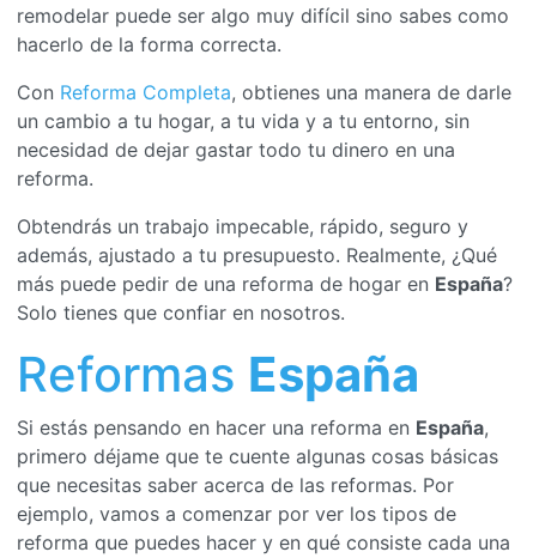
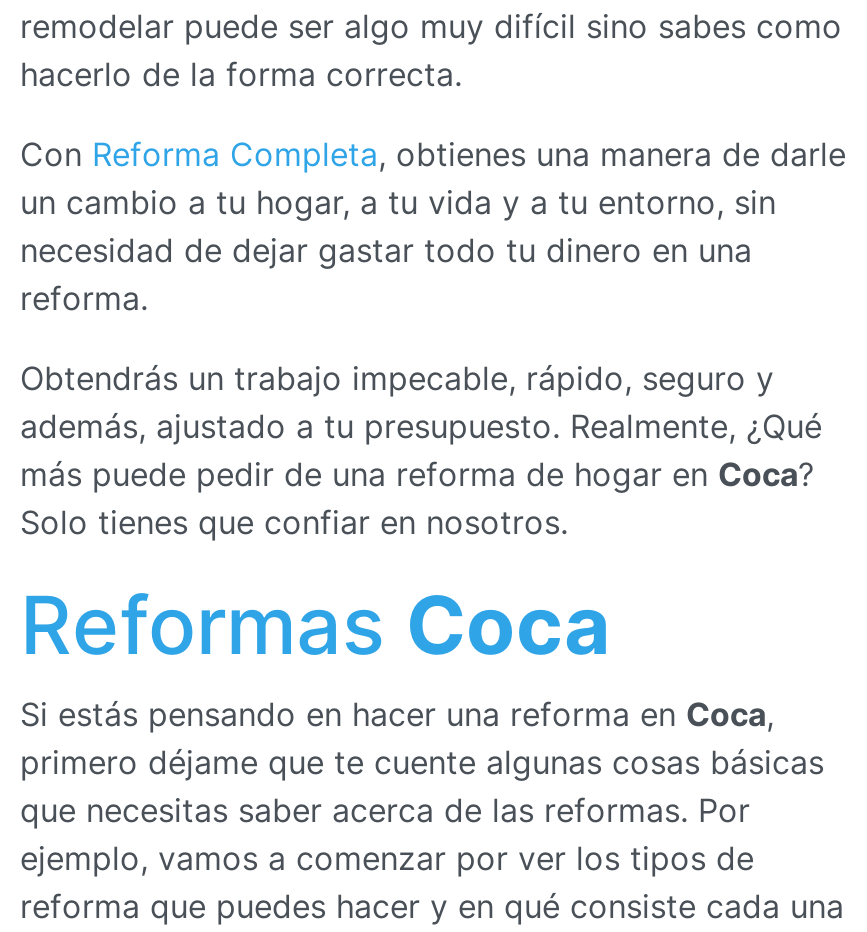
[17,272,513,296] más puede pedir de una reforma de hogar en España? -> [20,455,814,495] más puede pedir de una reforma de hogar en Coca?
[17,345,419,404] Reformas España -> [20,577,610,675] Reformas Coca
[17,416,489,440] Si estás pensando en hacer una reforma en España, -> [20,695,774,735] Si estás pensando en hacer una reforma en Coca,

